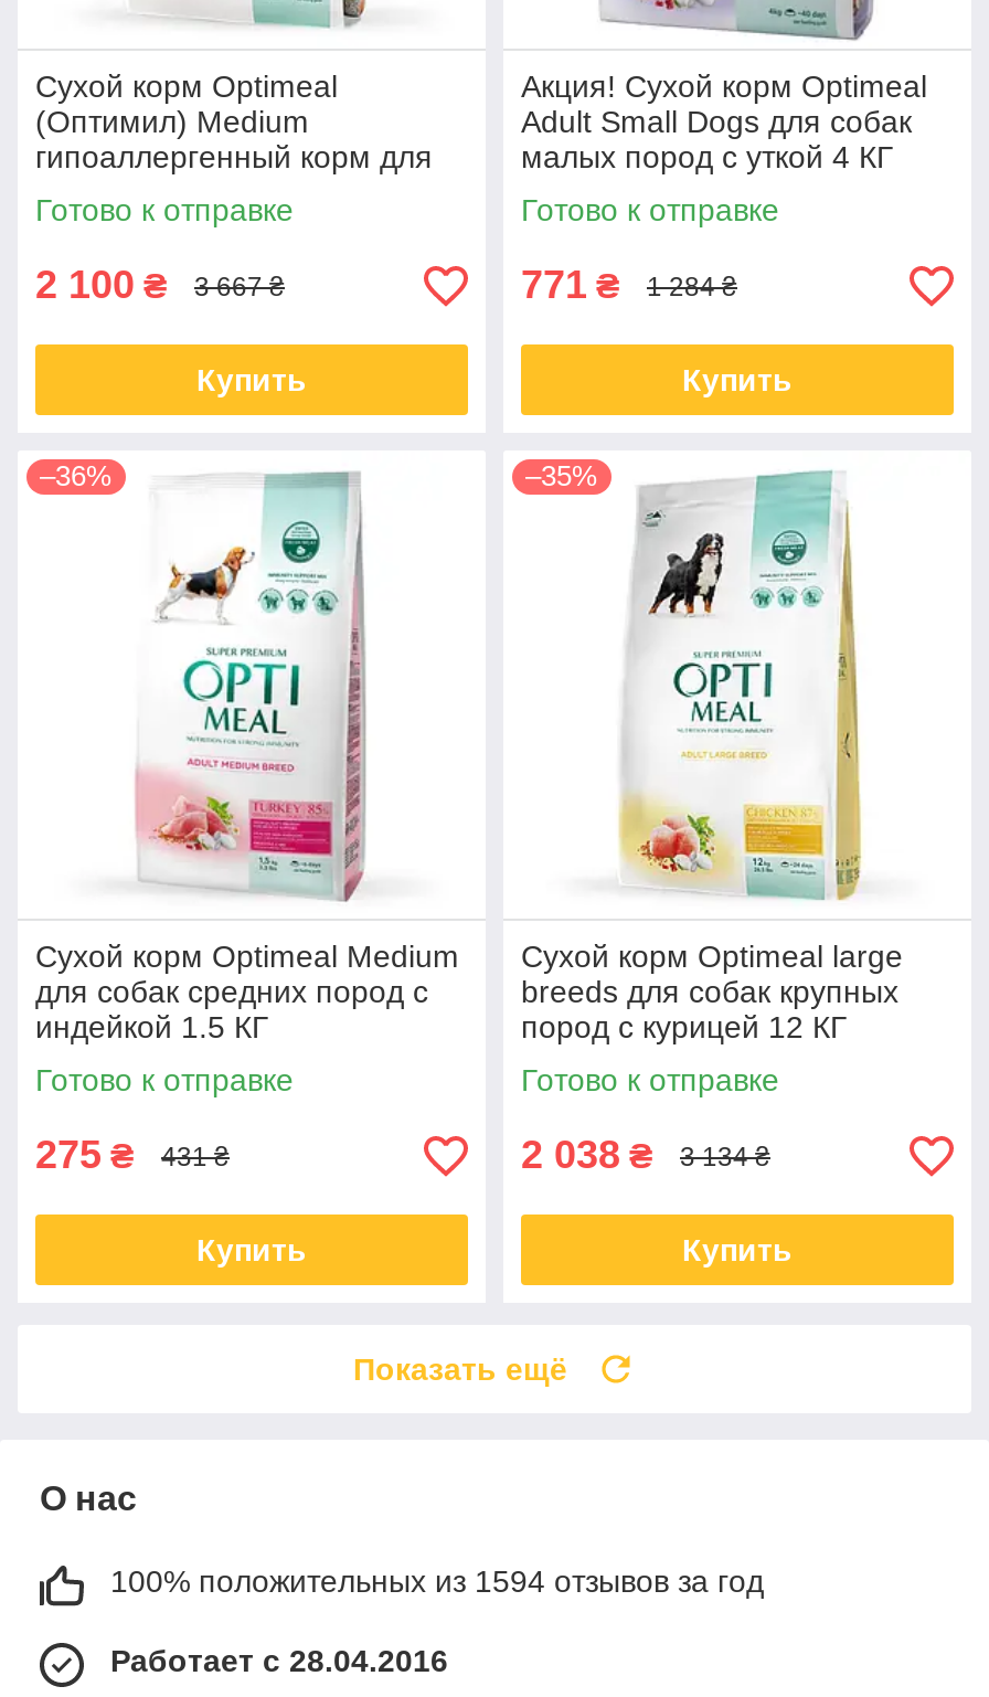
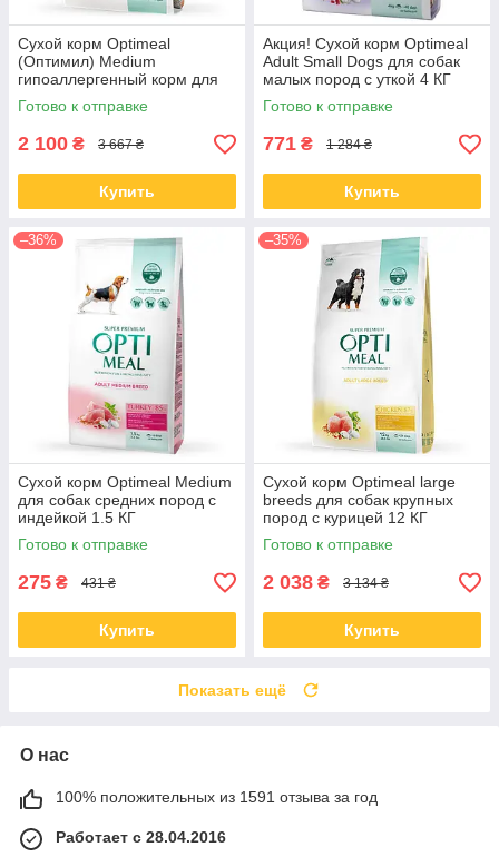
[110,1565,764,1600] 100% положительных из 1594 отзывов за год -> [56,789,378,806] 100% положительных из 1591 отзыва за год

